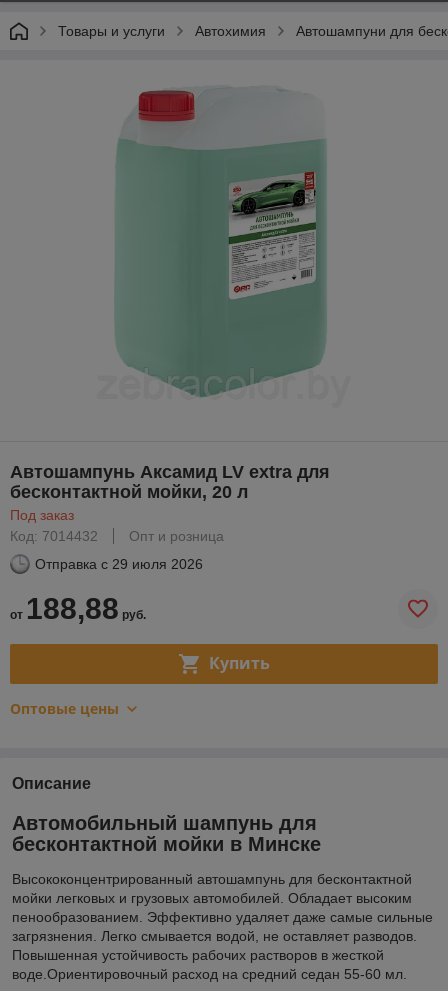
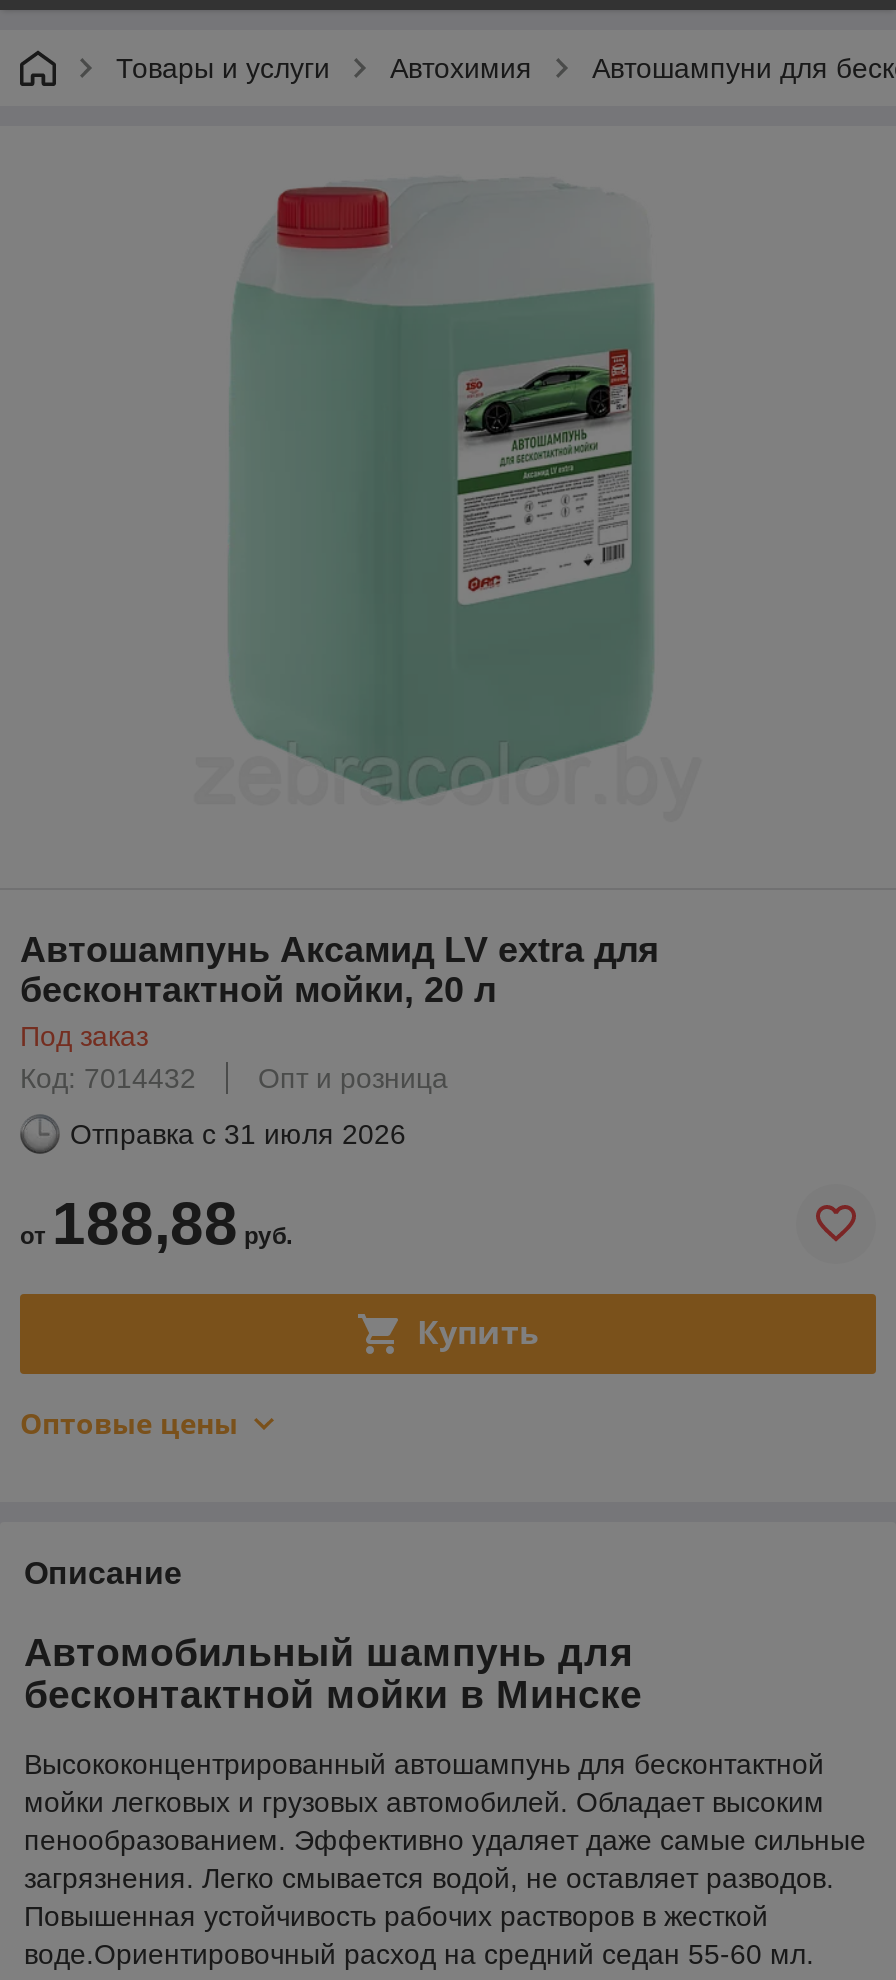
[35,556,203,572] Отправка с 29 июля 2026 -> [70,1118,406,1150] Отправка с 31 июля 2026

